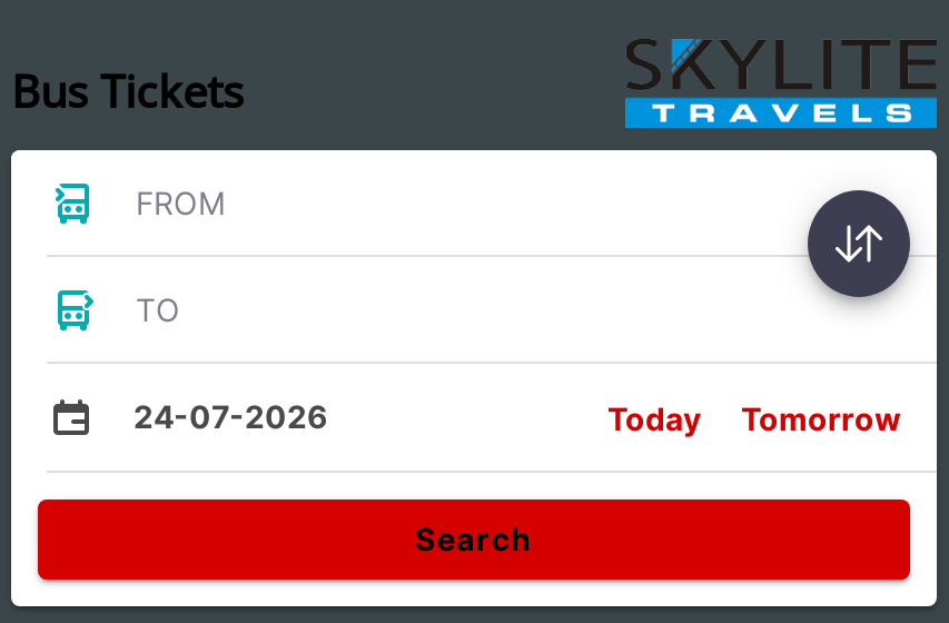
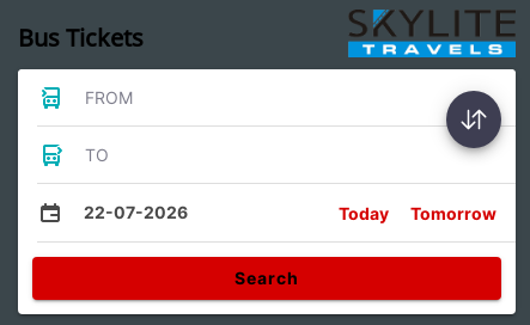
[134,397,327,435] 24-07-2026 -> [84,202,188,222] 22-07-2026

